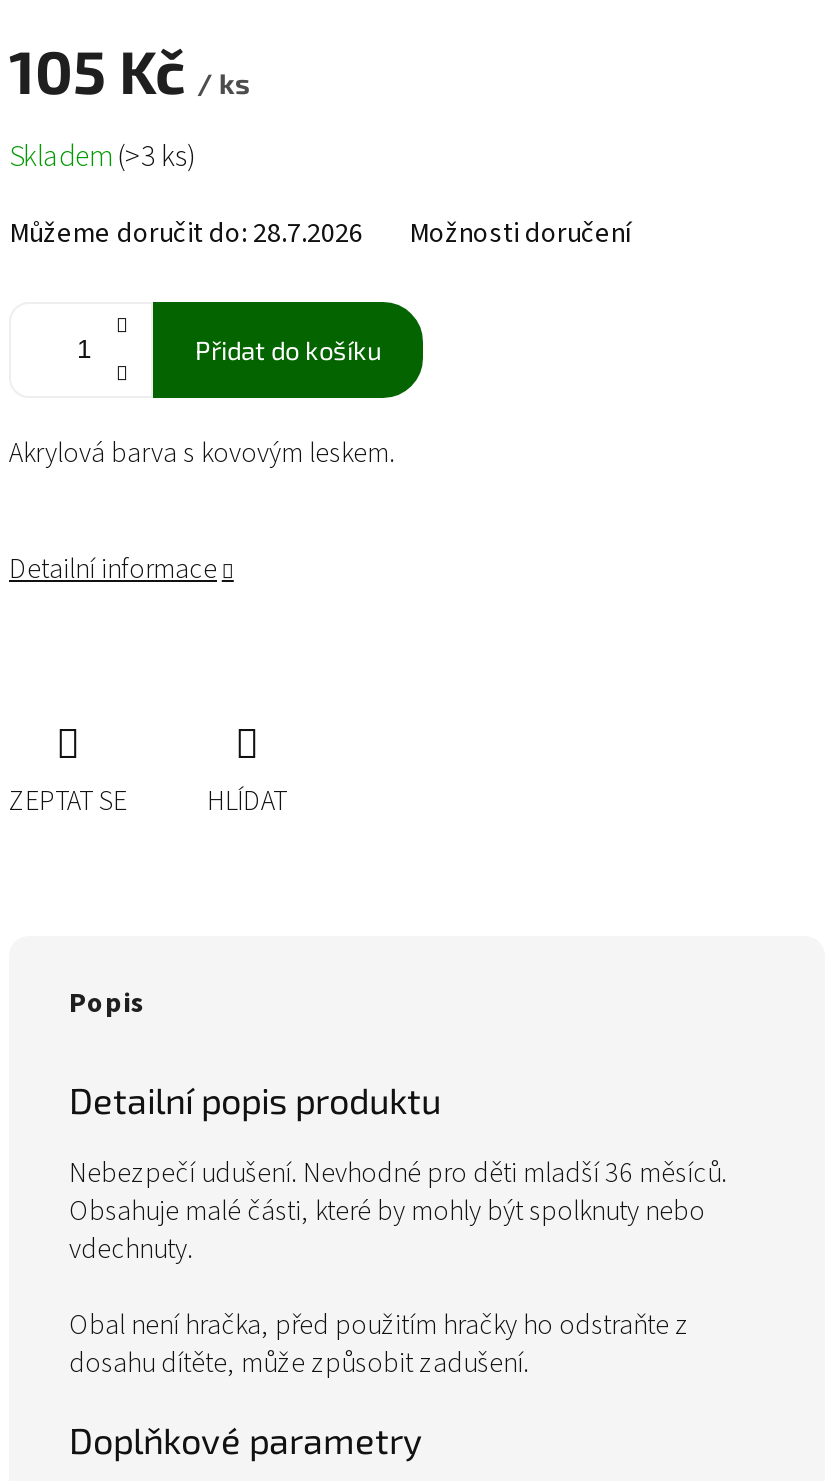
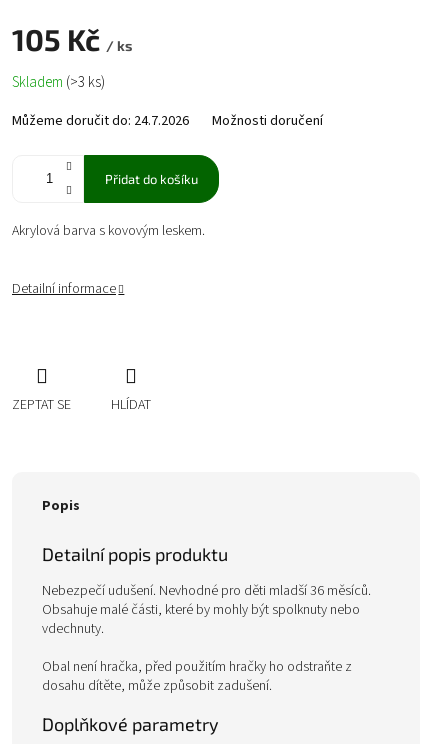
[9,214,363,254] Můžeme doručit do: 28.7.2026 -> [12,111,189,131] Můžeme doručit do: 24.7.2026

